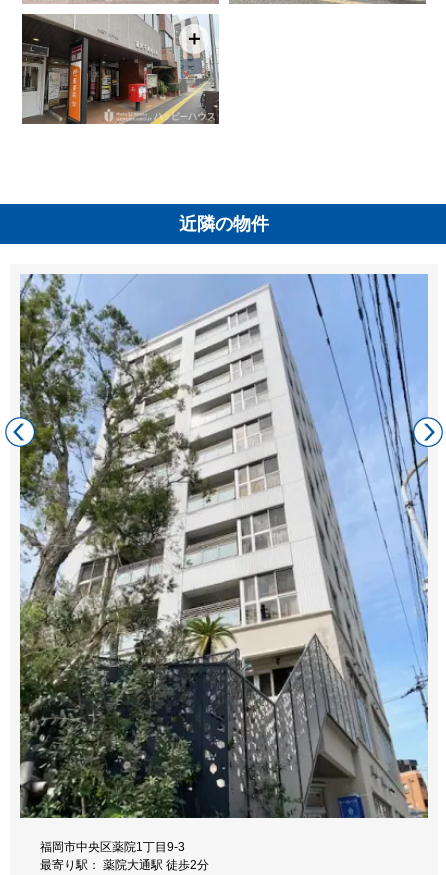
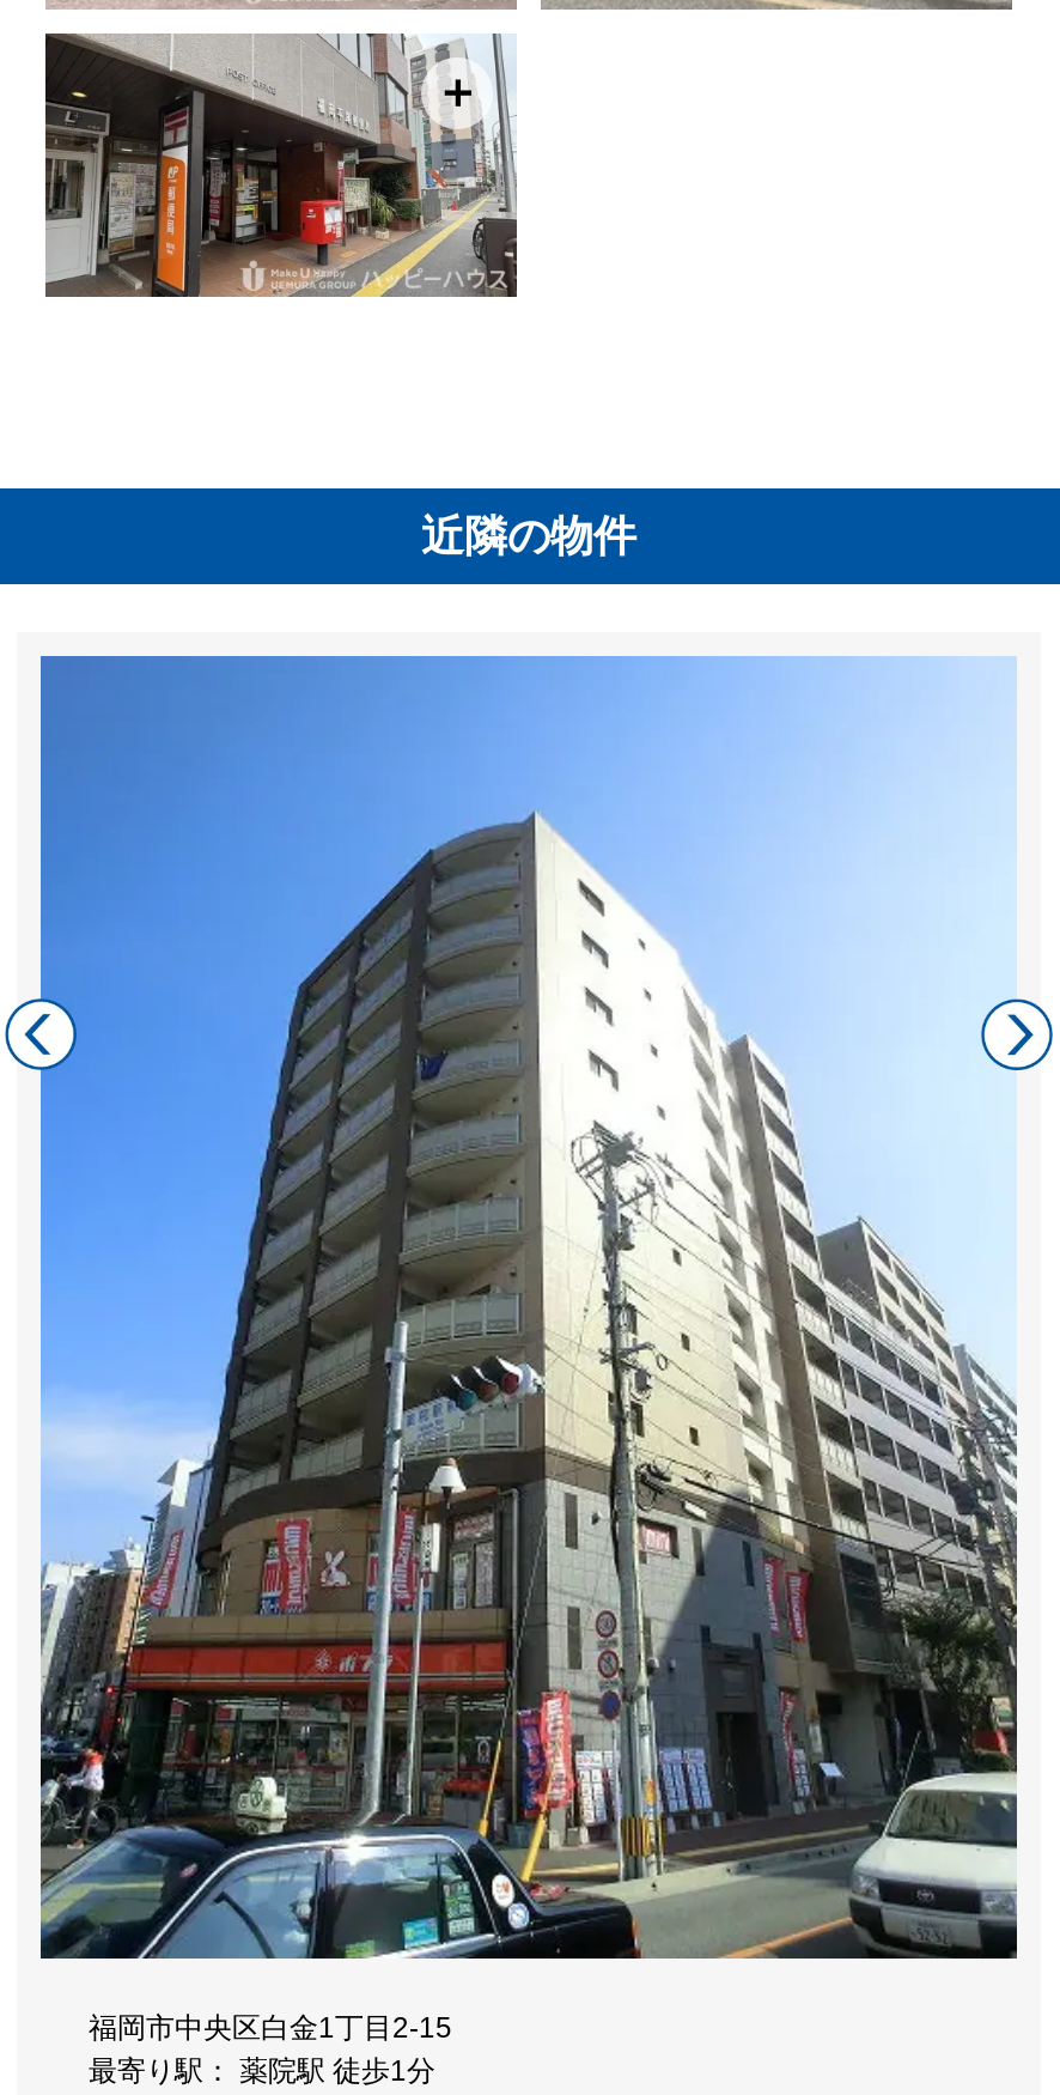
[19,273,429,819] [image] -> [38,656,1019,1961] [image]

